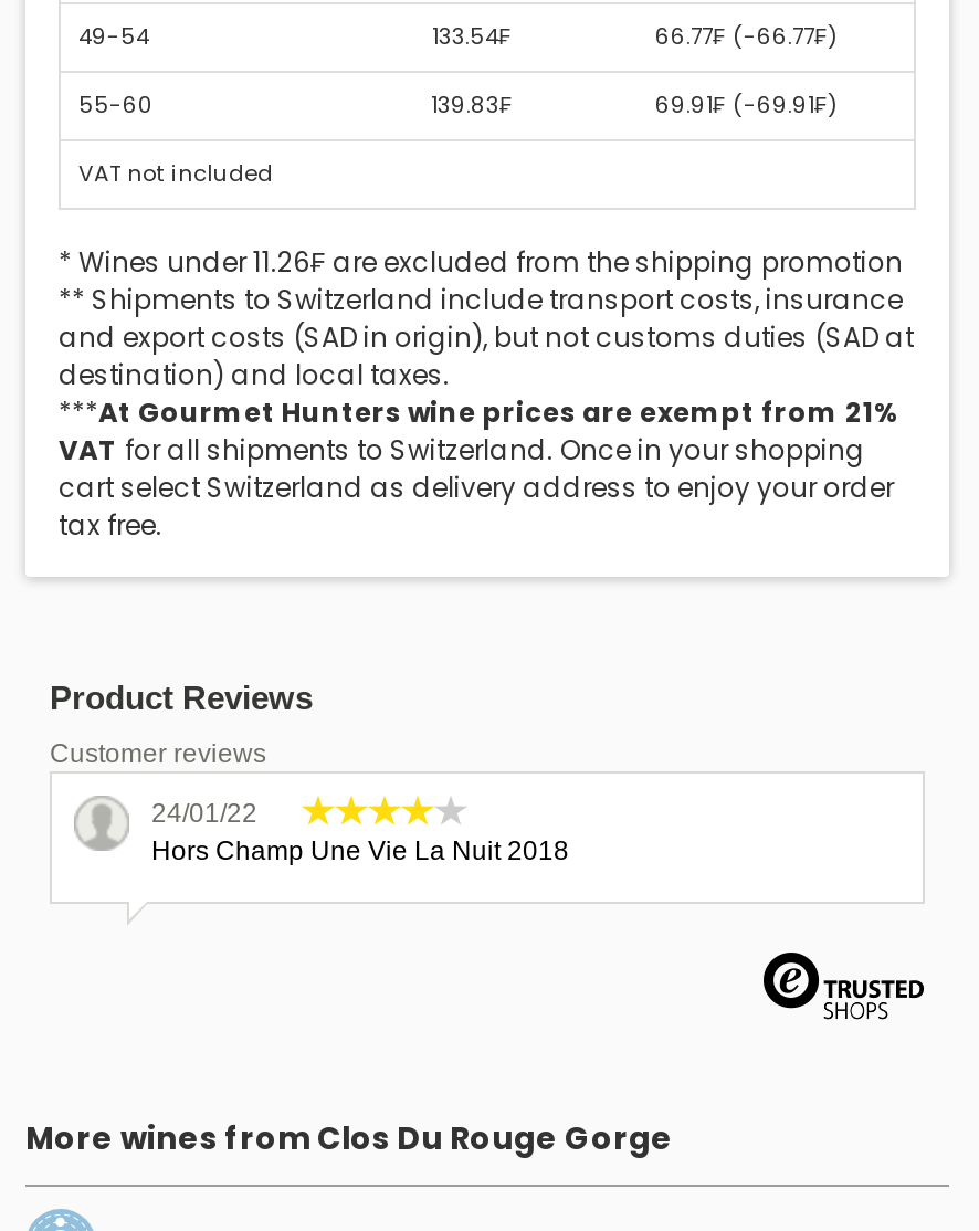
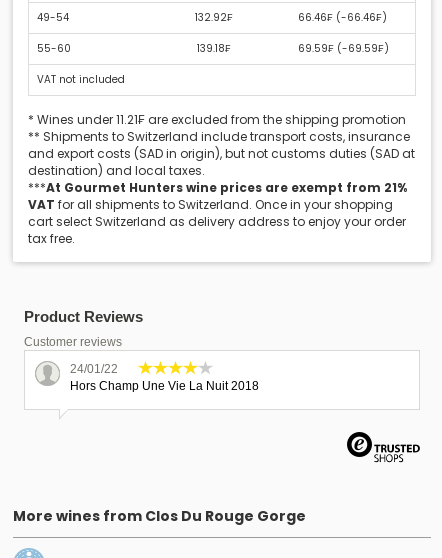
[432,20,512,53] 133.54₣ -> [195,10,233,25] 132.92₣
[655,20,839,53] 66.77₣ (-66.77₣) -> [298,10,387,25] 66.46₣ (-66.46₣)
[431,88,513,122] 139.83₣ -> [197,41,231,56] 139.18₣
[655,88,839,122] 69.91₣ (-69.91₣) -> [298,41,389,56] 69.59₣ (-69.59₣)
[59,243,903,281] * Wines under 11.26₣ are excluded from the shipping promotion -> [28,111,406,128] * Wines under 11.21₣ are excluded from the shipping promotion

